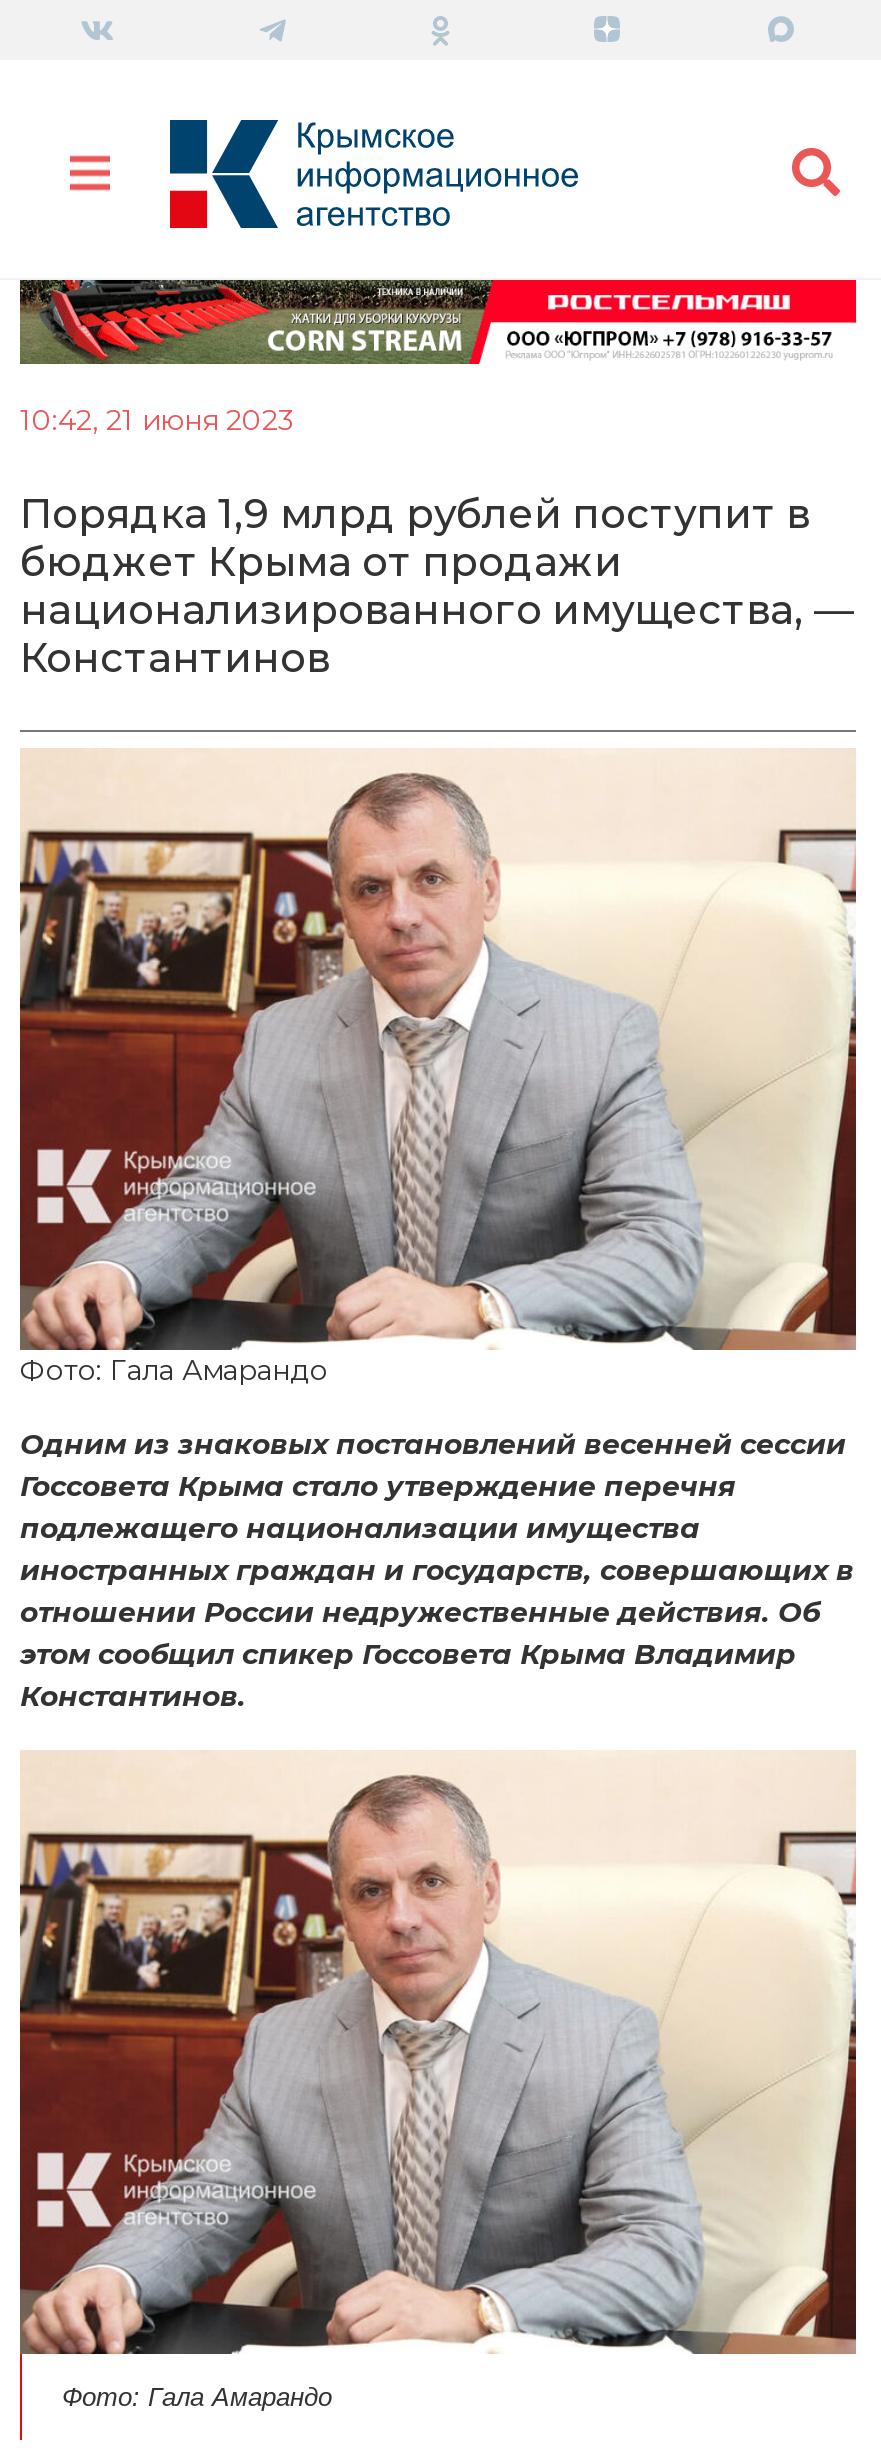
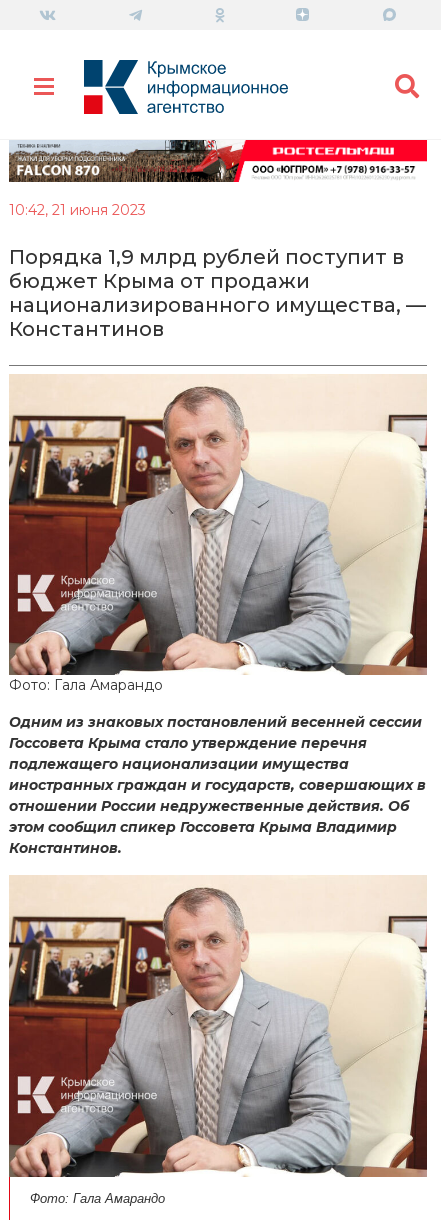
[18,278,494,366] [image] -> [9,139,246,183] [image]

